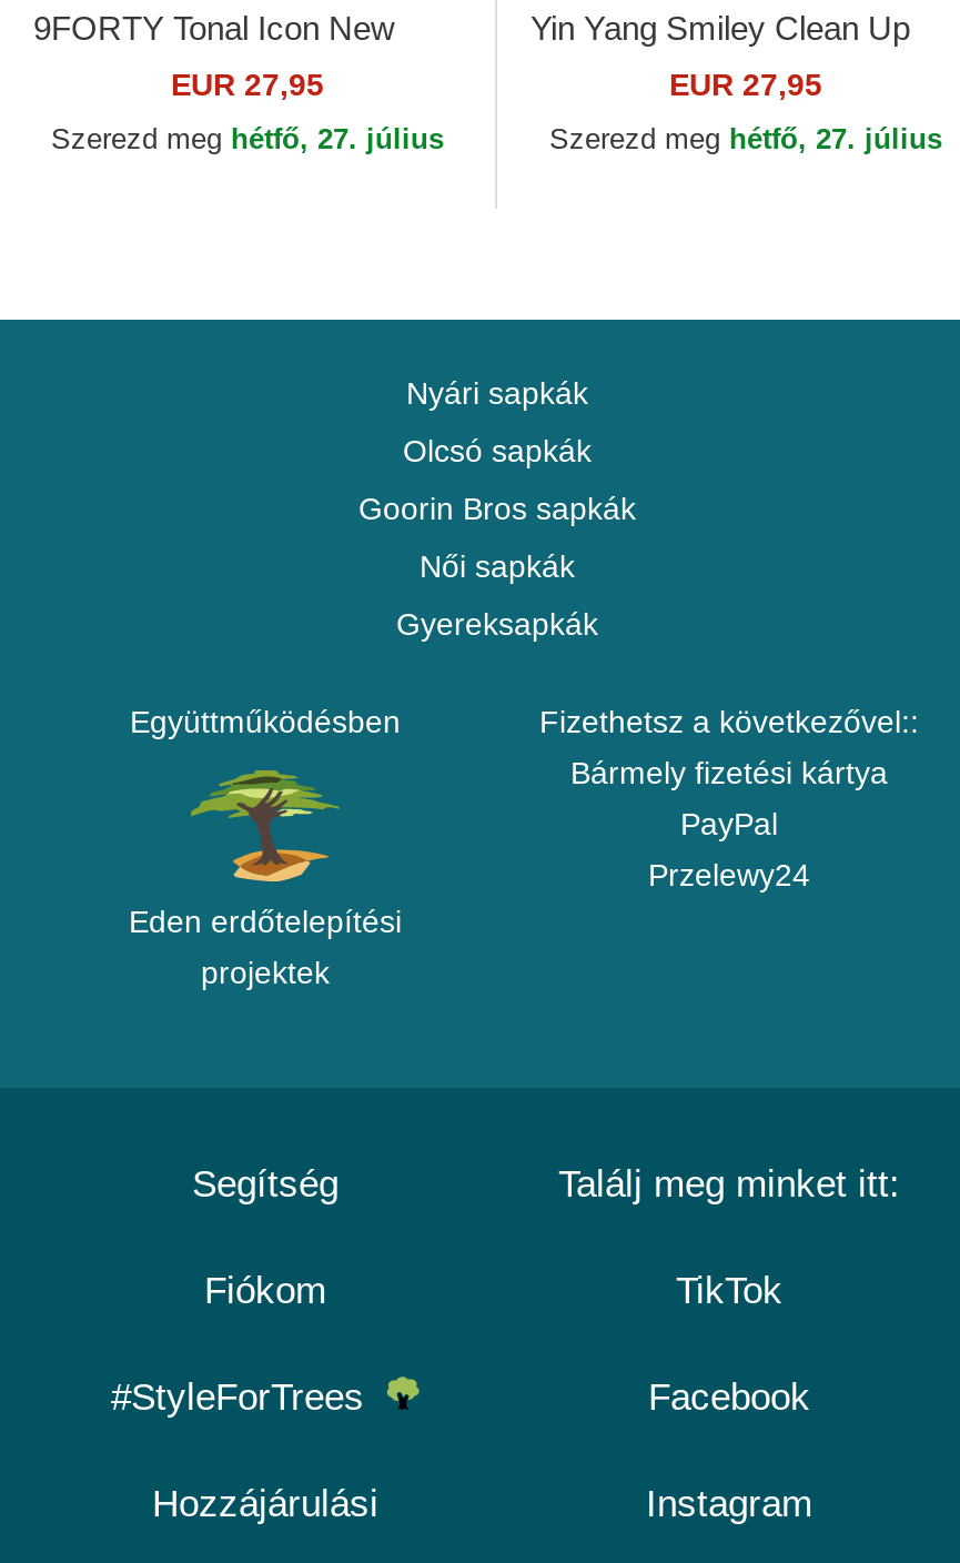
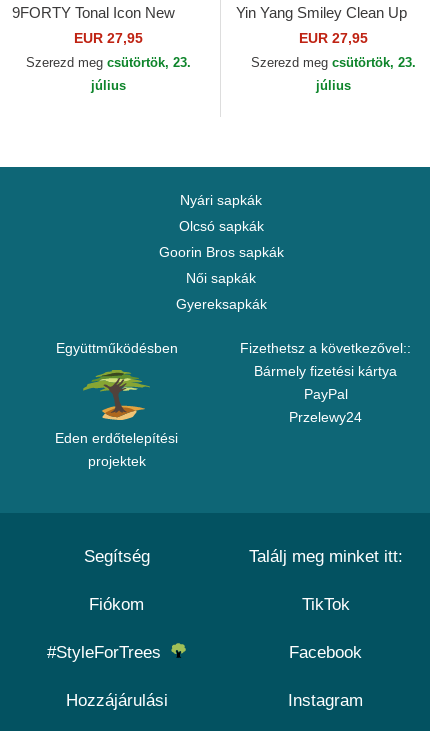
[51,123,444,156] Szerezd meg hétfő, 27. július -> [26,55,191,93] Szerezd meg csütörtök, 23. | július
[549,123,942,156] Szerezd meg hétfő, 27. július -> [250,55,415,93] Szerezd meg csütörtök, 23. | július

